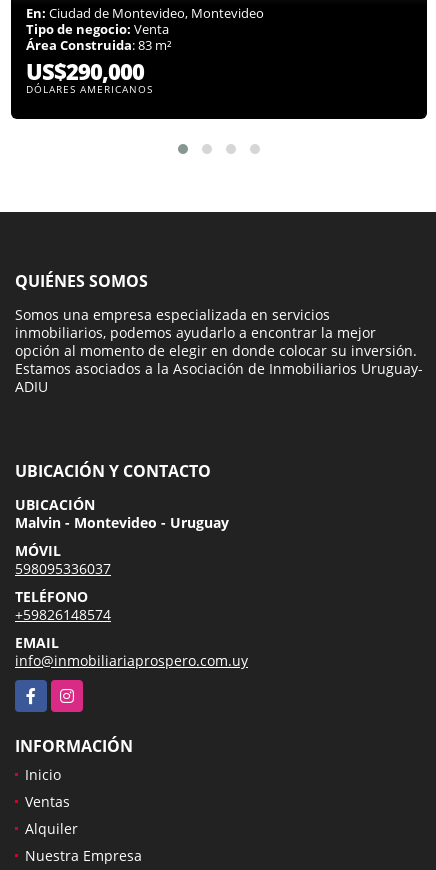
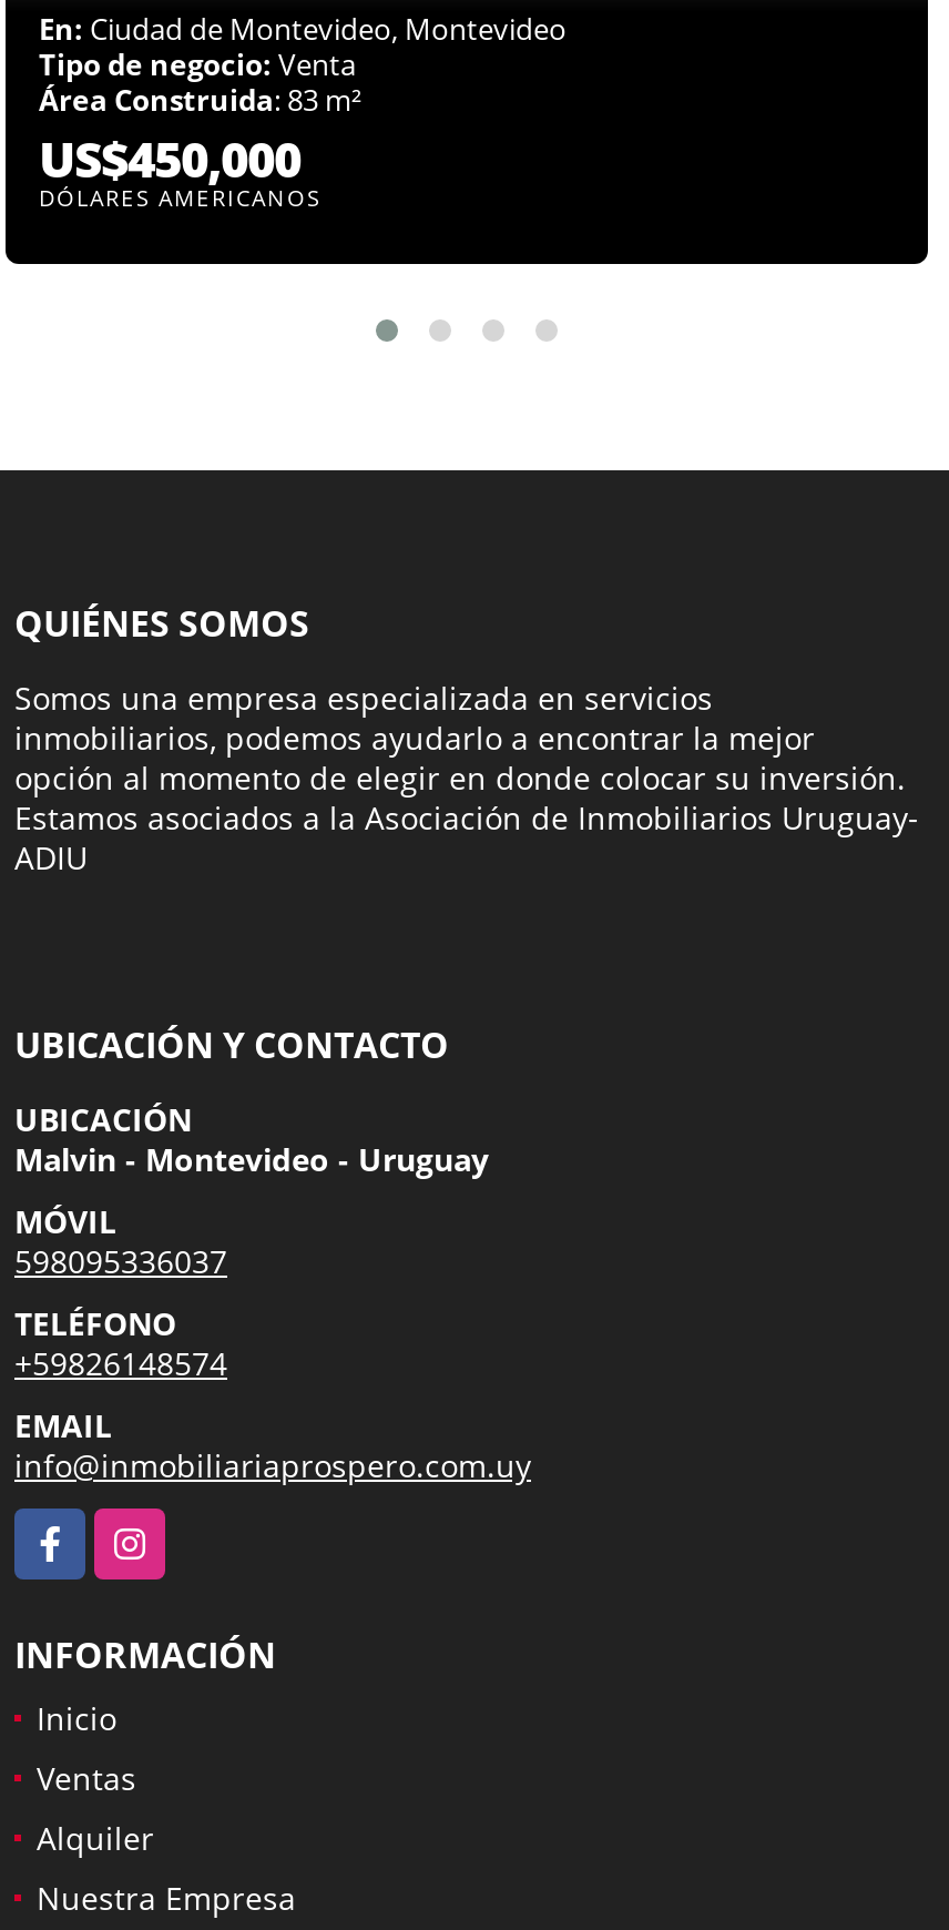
[26,56,144,86] US$290,000 -> [39,124,300,191] US$450,000

